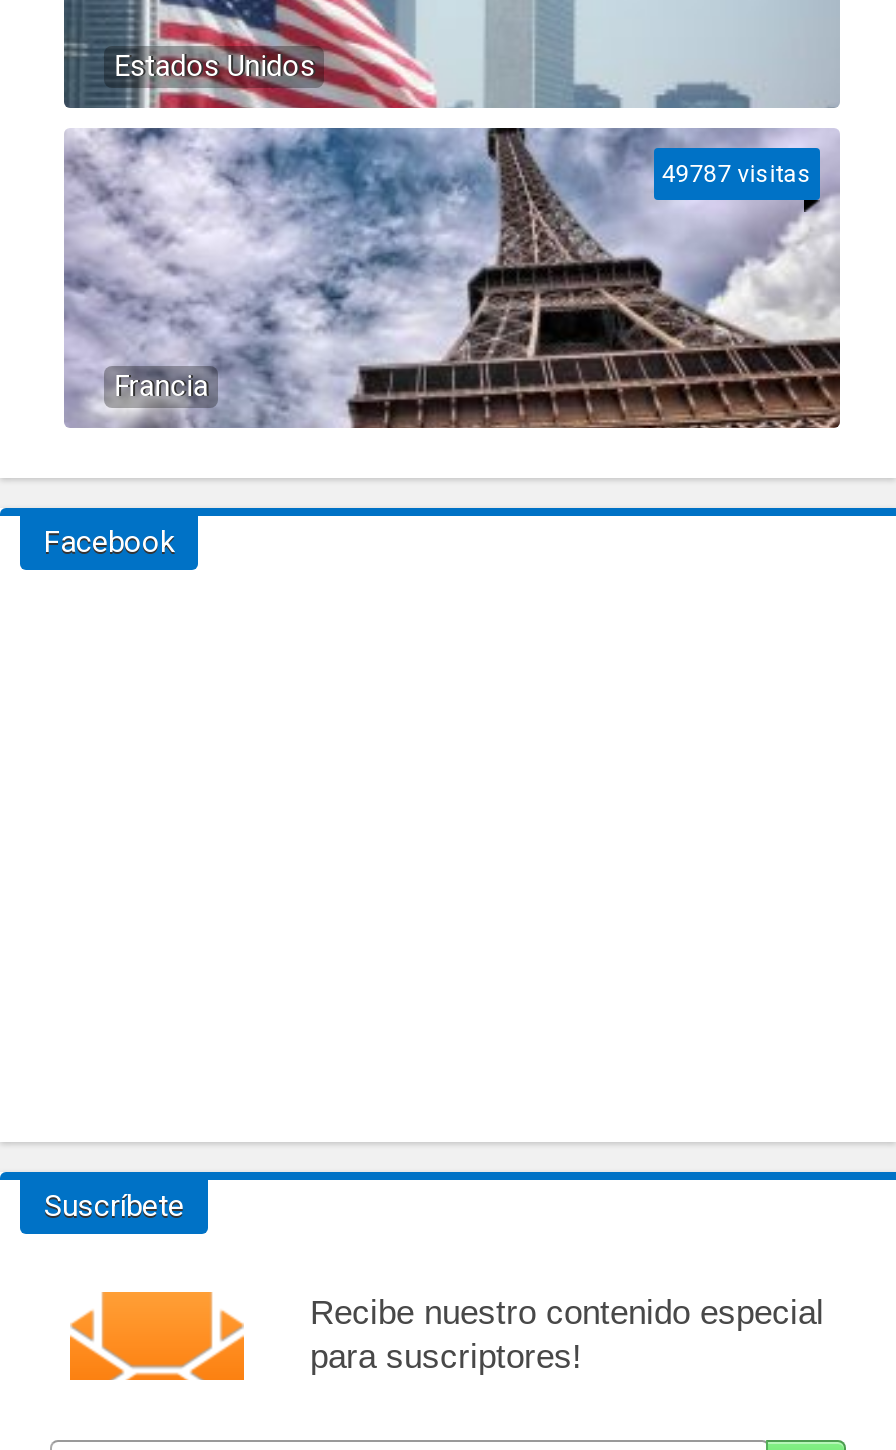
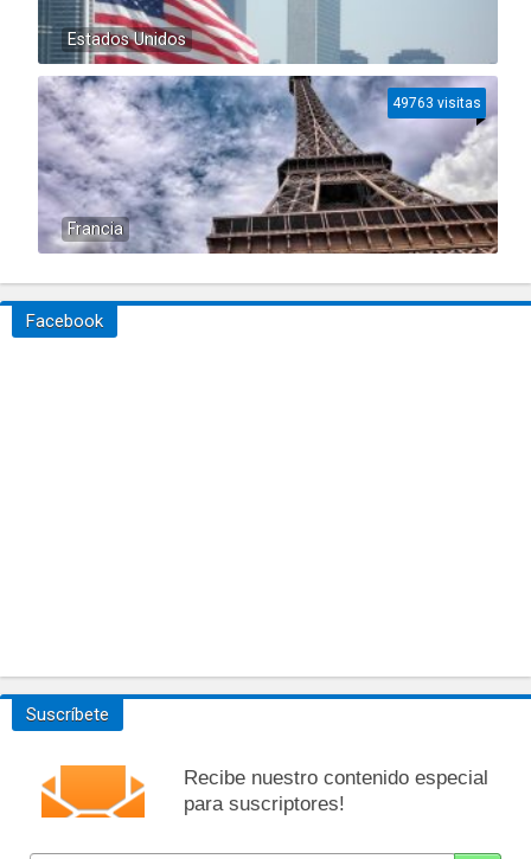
[662,160,812,188] 49787 visitas -> [392,95,481,111] 49763 visitas

